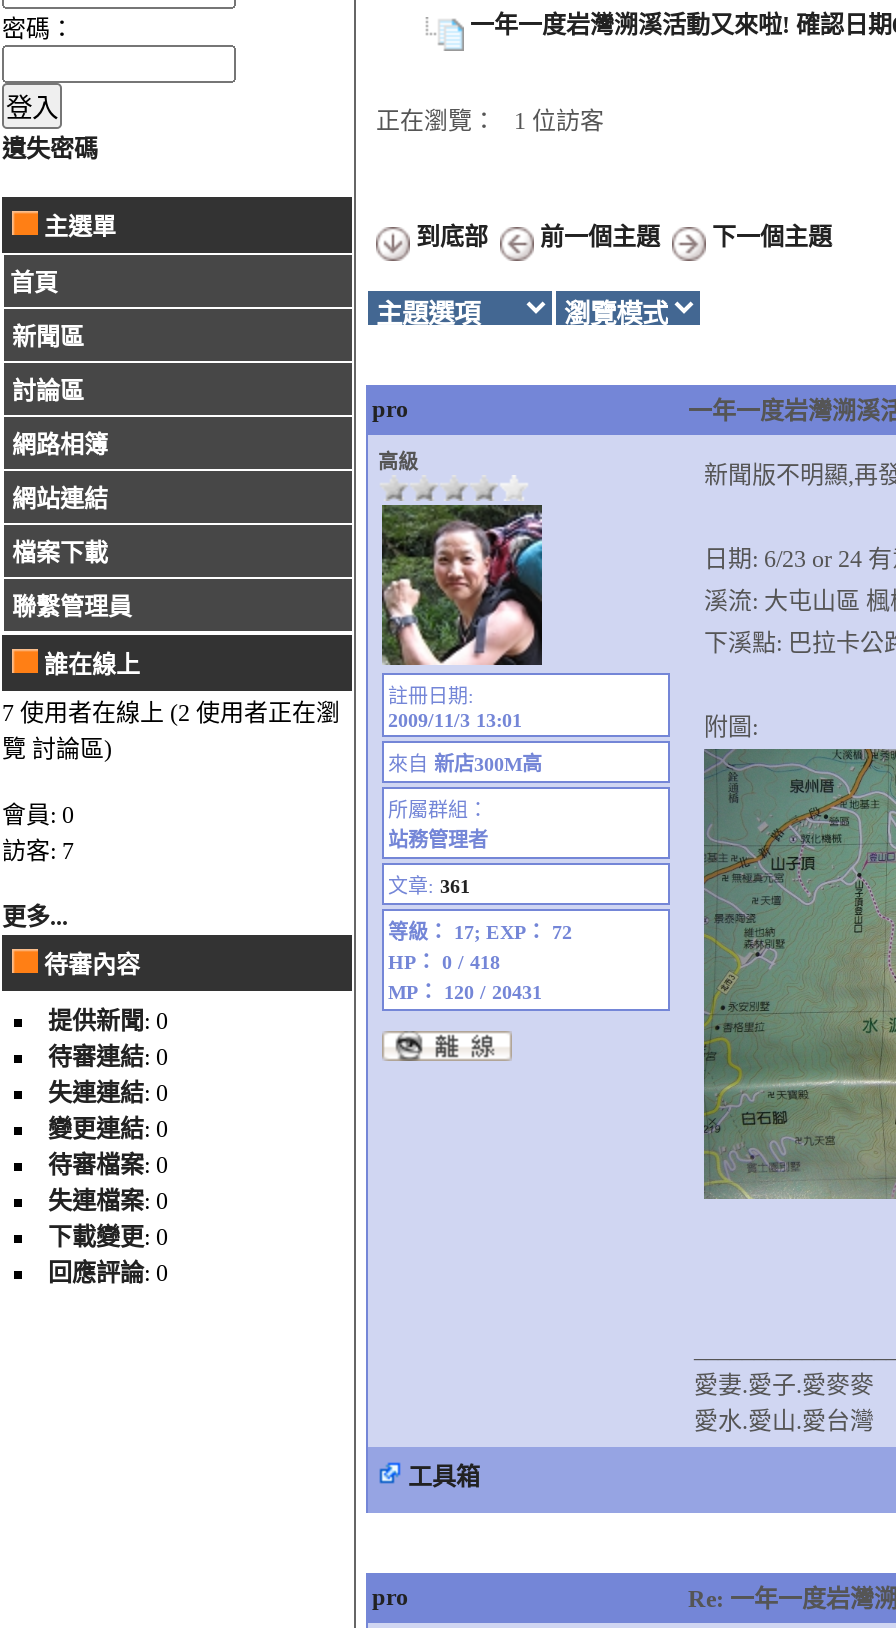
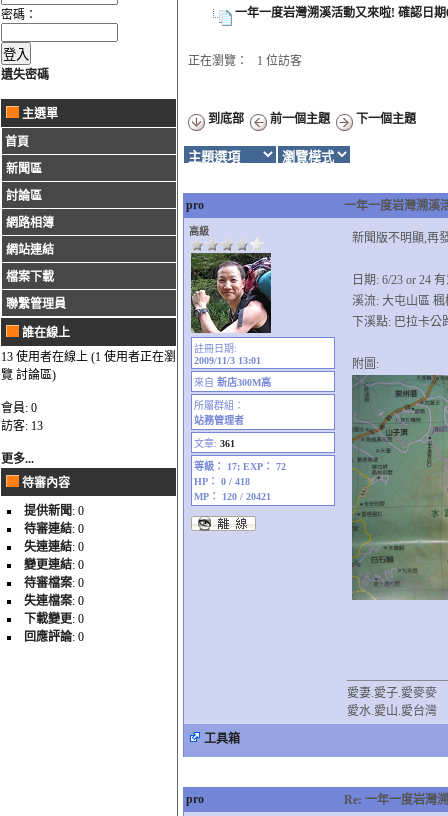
[2,699,340,727] 7 使用者在線上 (2 使用者正在瀏 -> [1,350,176,364] 13 使用者在線上 (1 使用者正在瀏
[2,837,74,865] 訪客: 7 -> [1,419,43,433] 訪客: 13
[388,981,542,1003] MP： 120 / 20431 -> [194,491,271,502] MP： 120 / 20421

